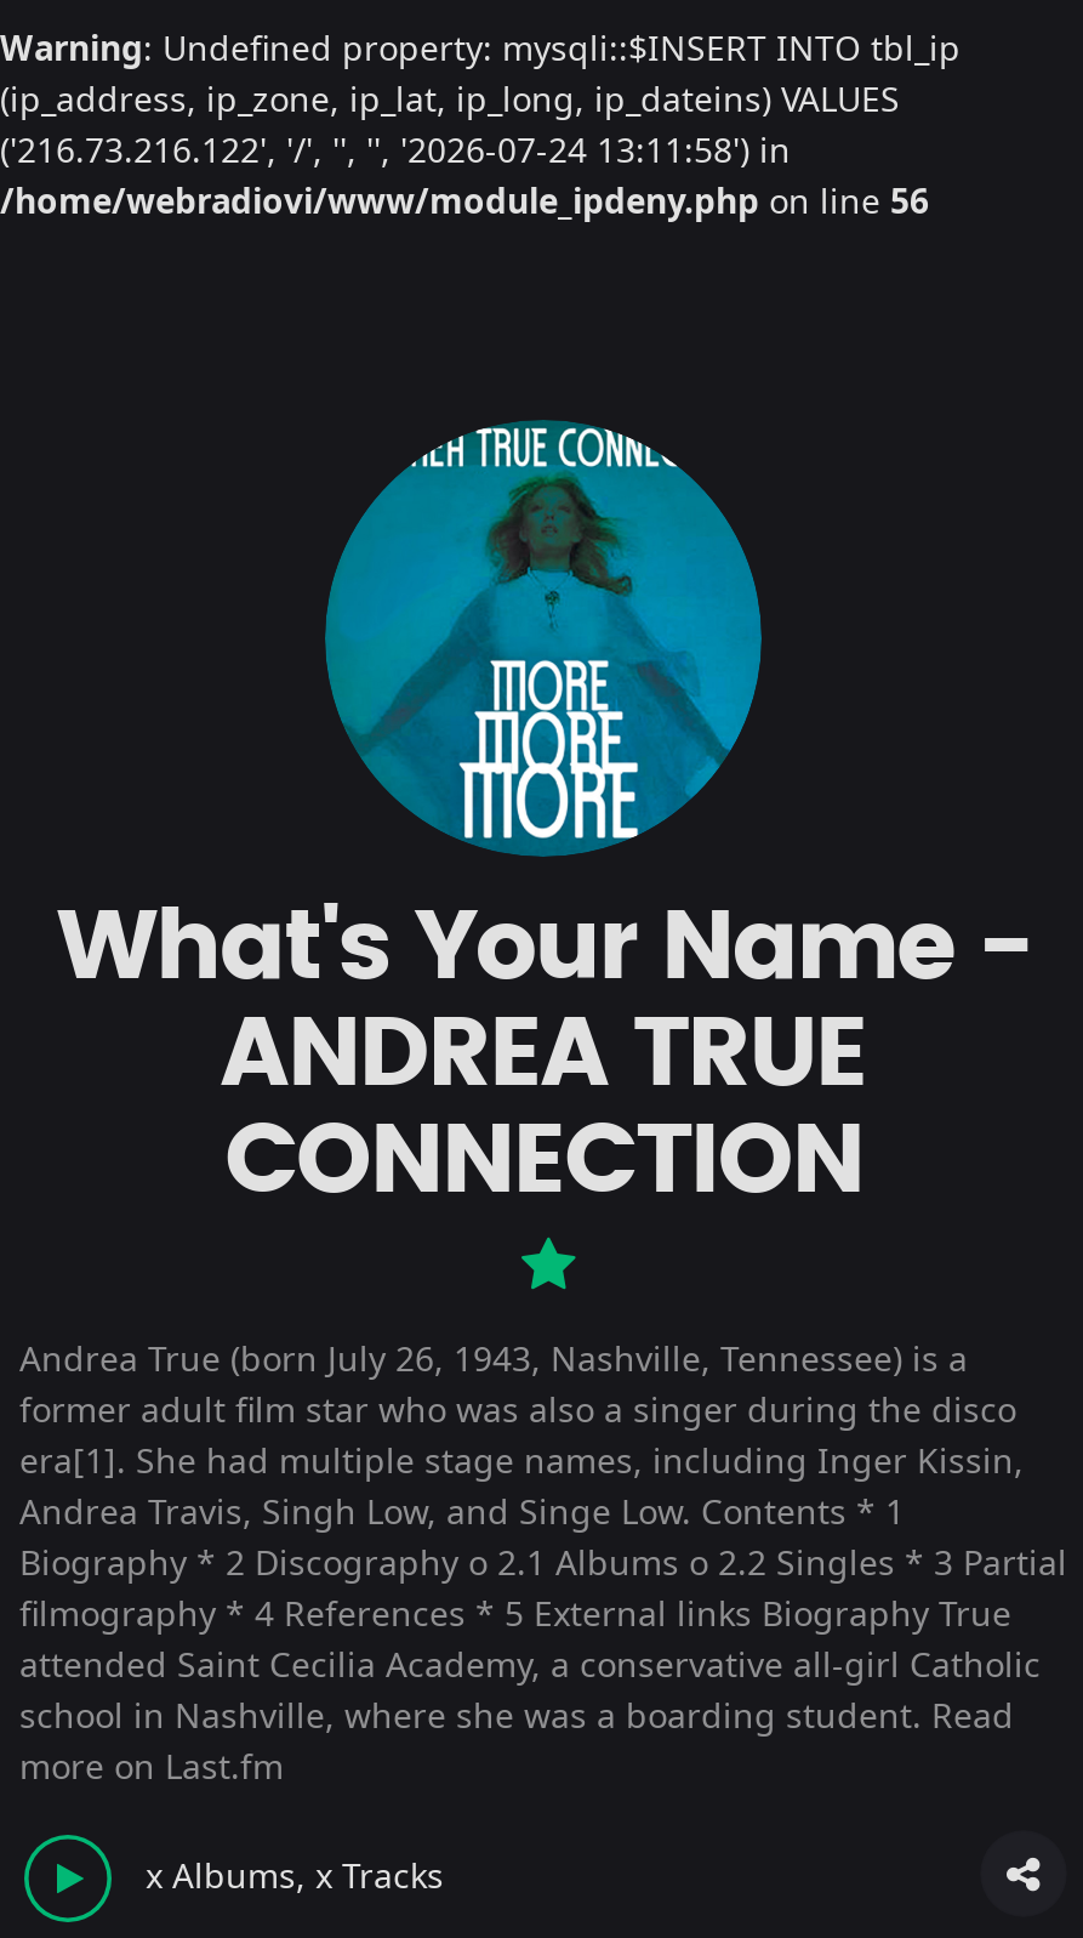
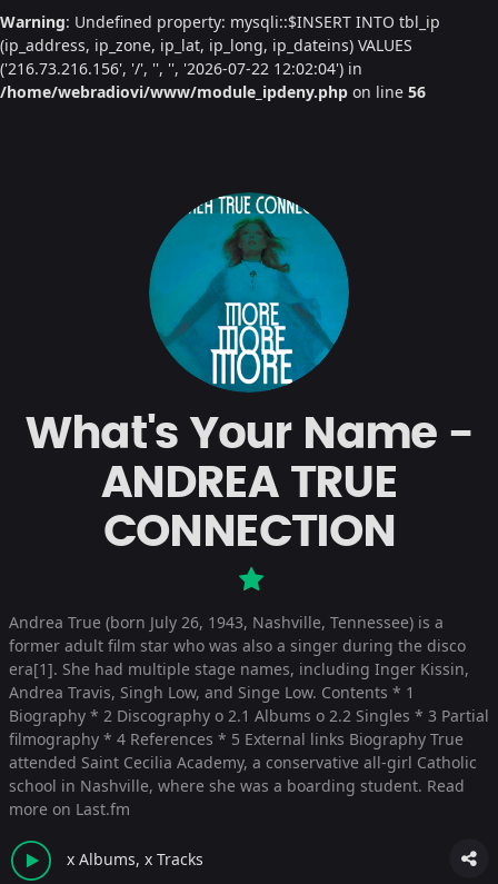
[0,126,791,172] ('216.73.216.122', '/', '', '', '2026-07-24 13:11:58') in -> [0,58,362,79] ('216.73.216.156', '/', '', '', '2026-07-22 12:02:04') in

